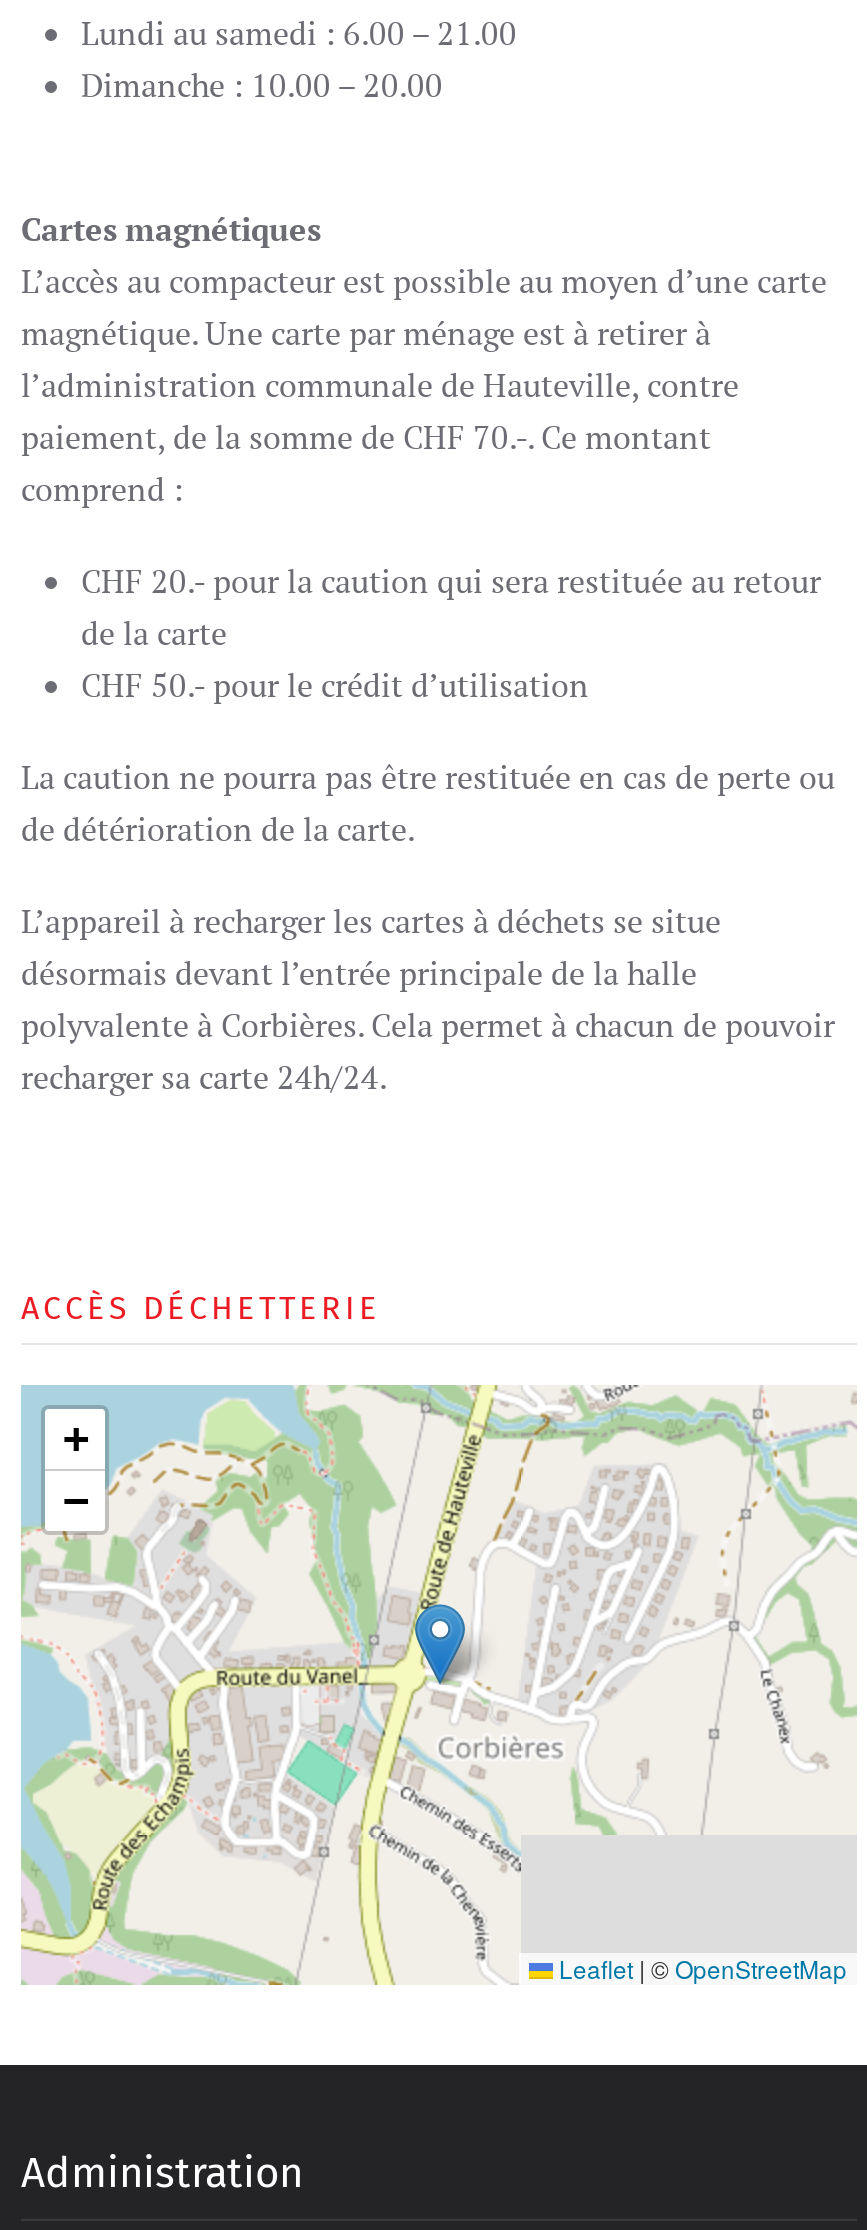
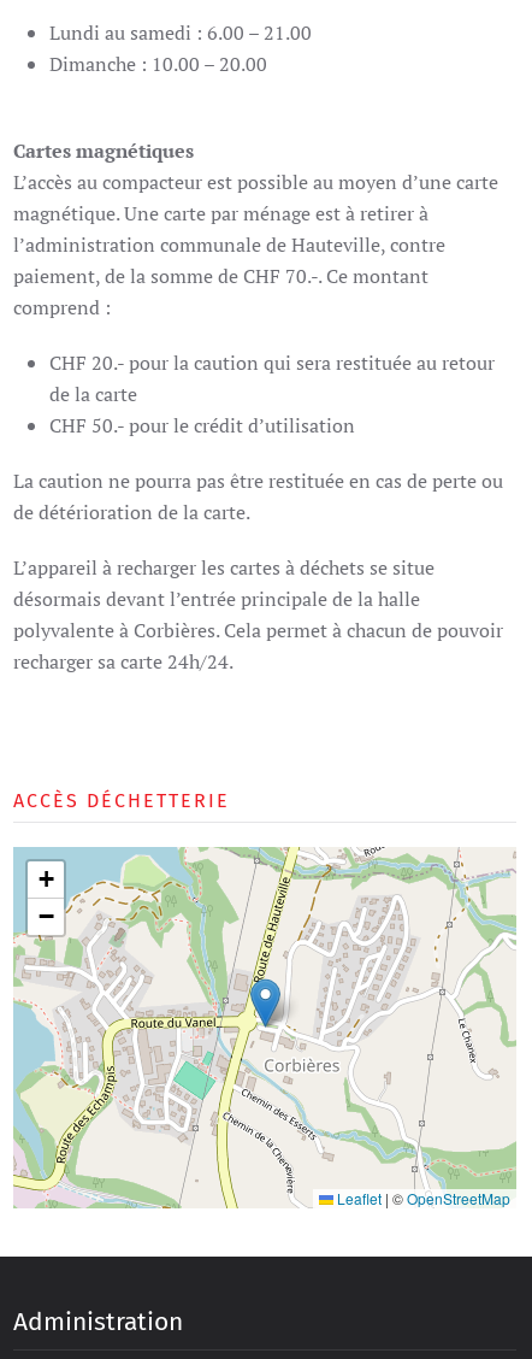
none -> [315,1119,516,1188] [image]

